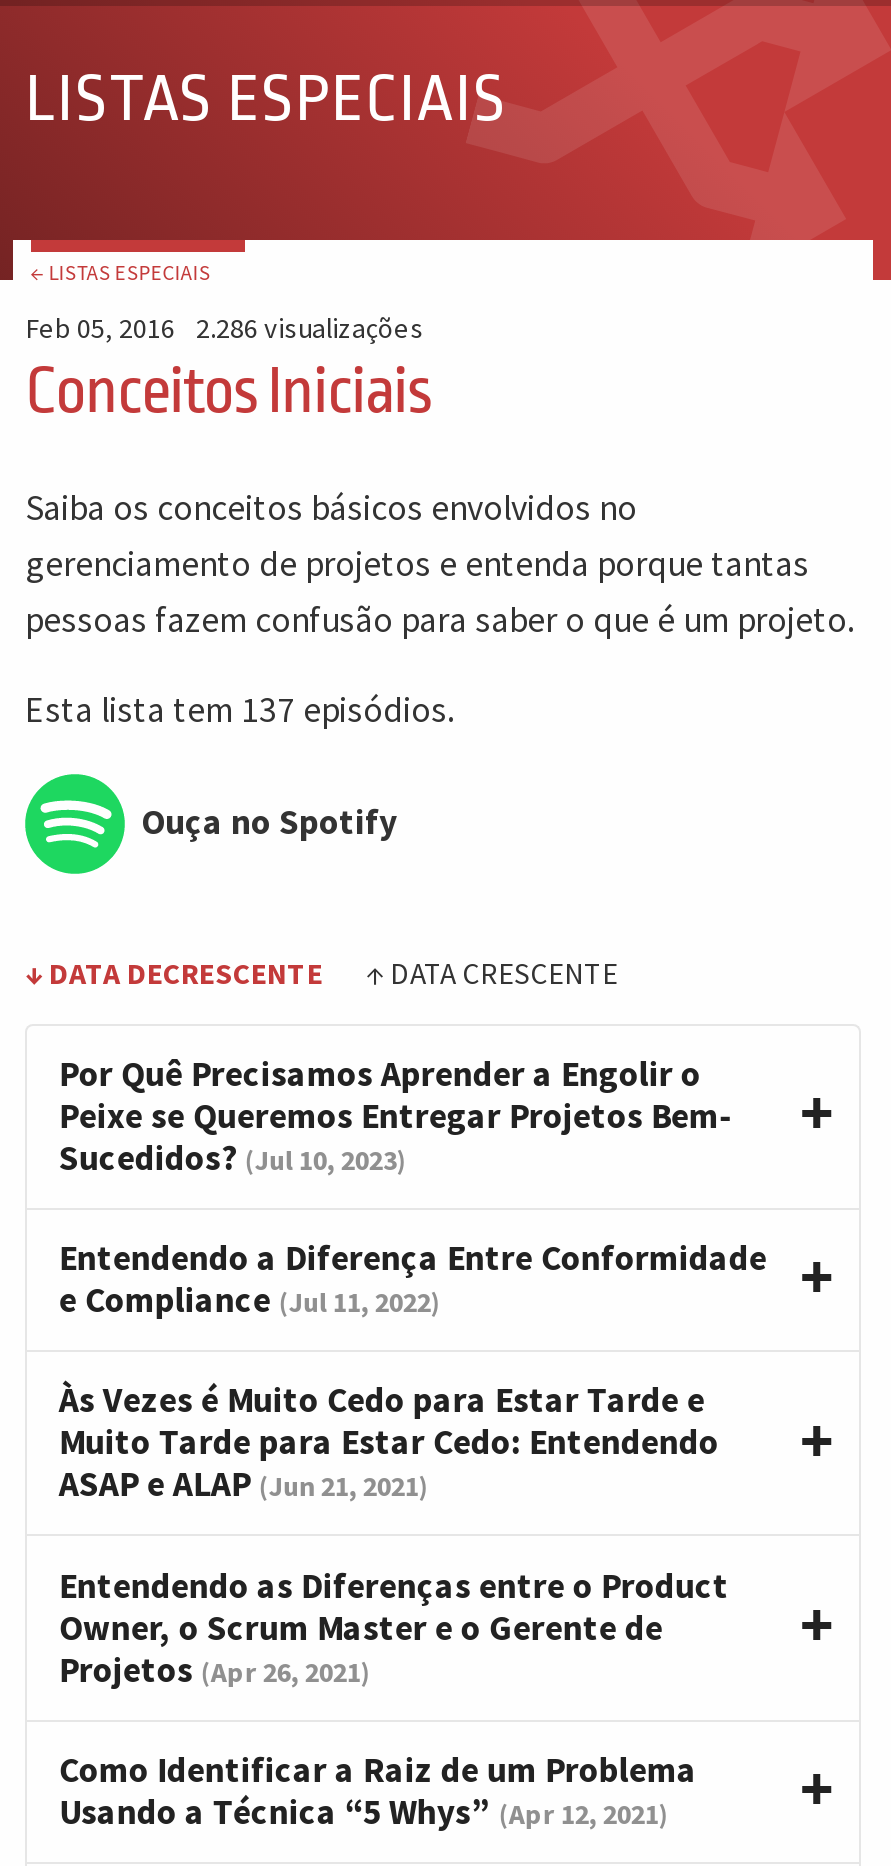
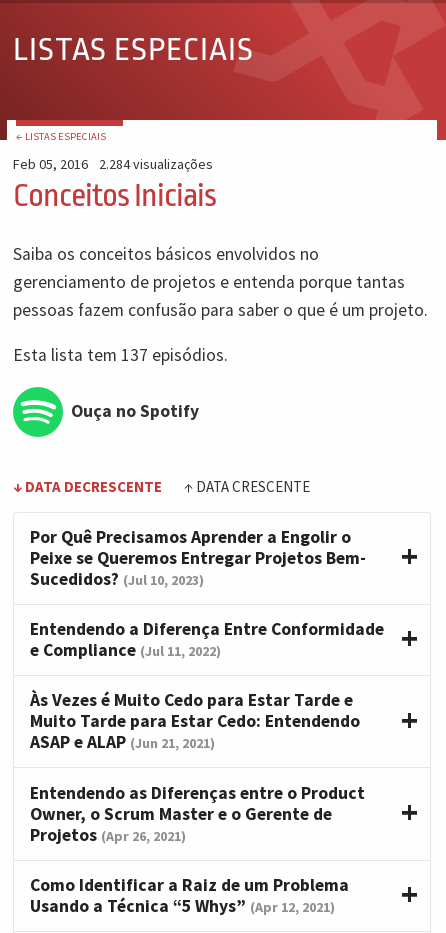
[25,310,424,346] Feb 05, 2016 2.286 visualizações -> [13,155,212,173] Feb 05, 2016 2.284 visualizações

